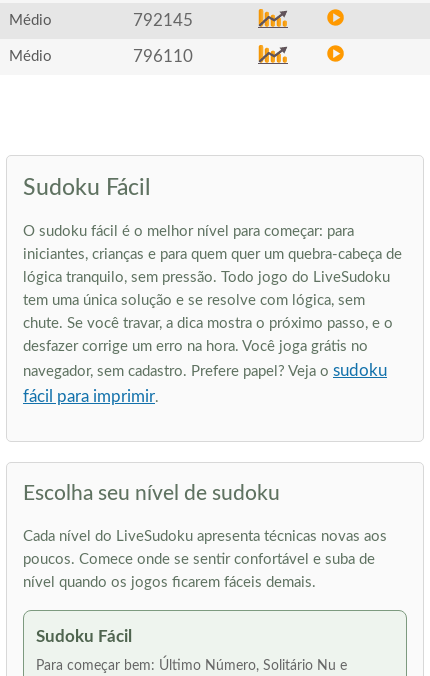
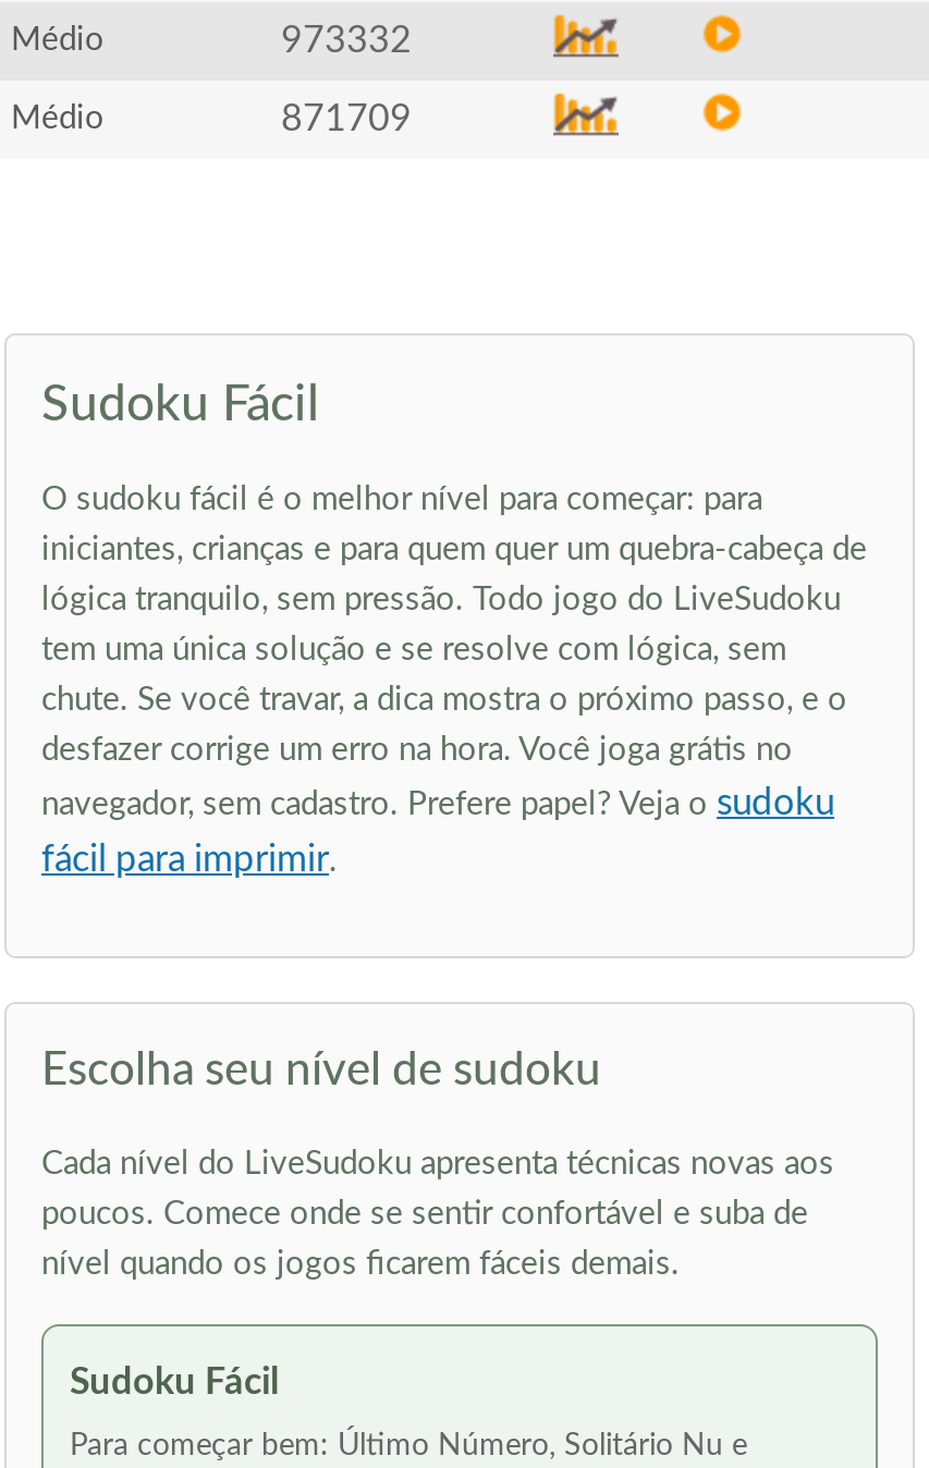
[133,12,193,29] 792145 -> [281,22,412,59] 973332
[133,48,193,65] 796110 -> [281,100,412,137] 871709

